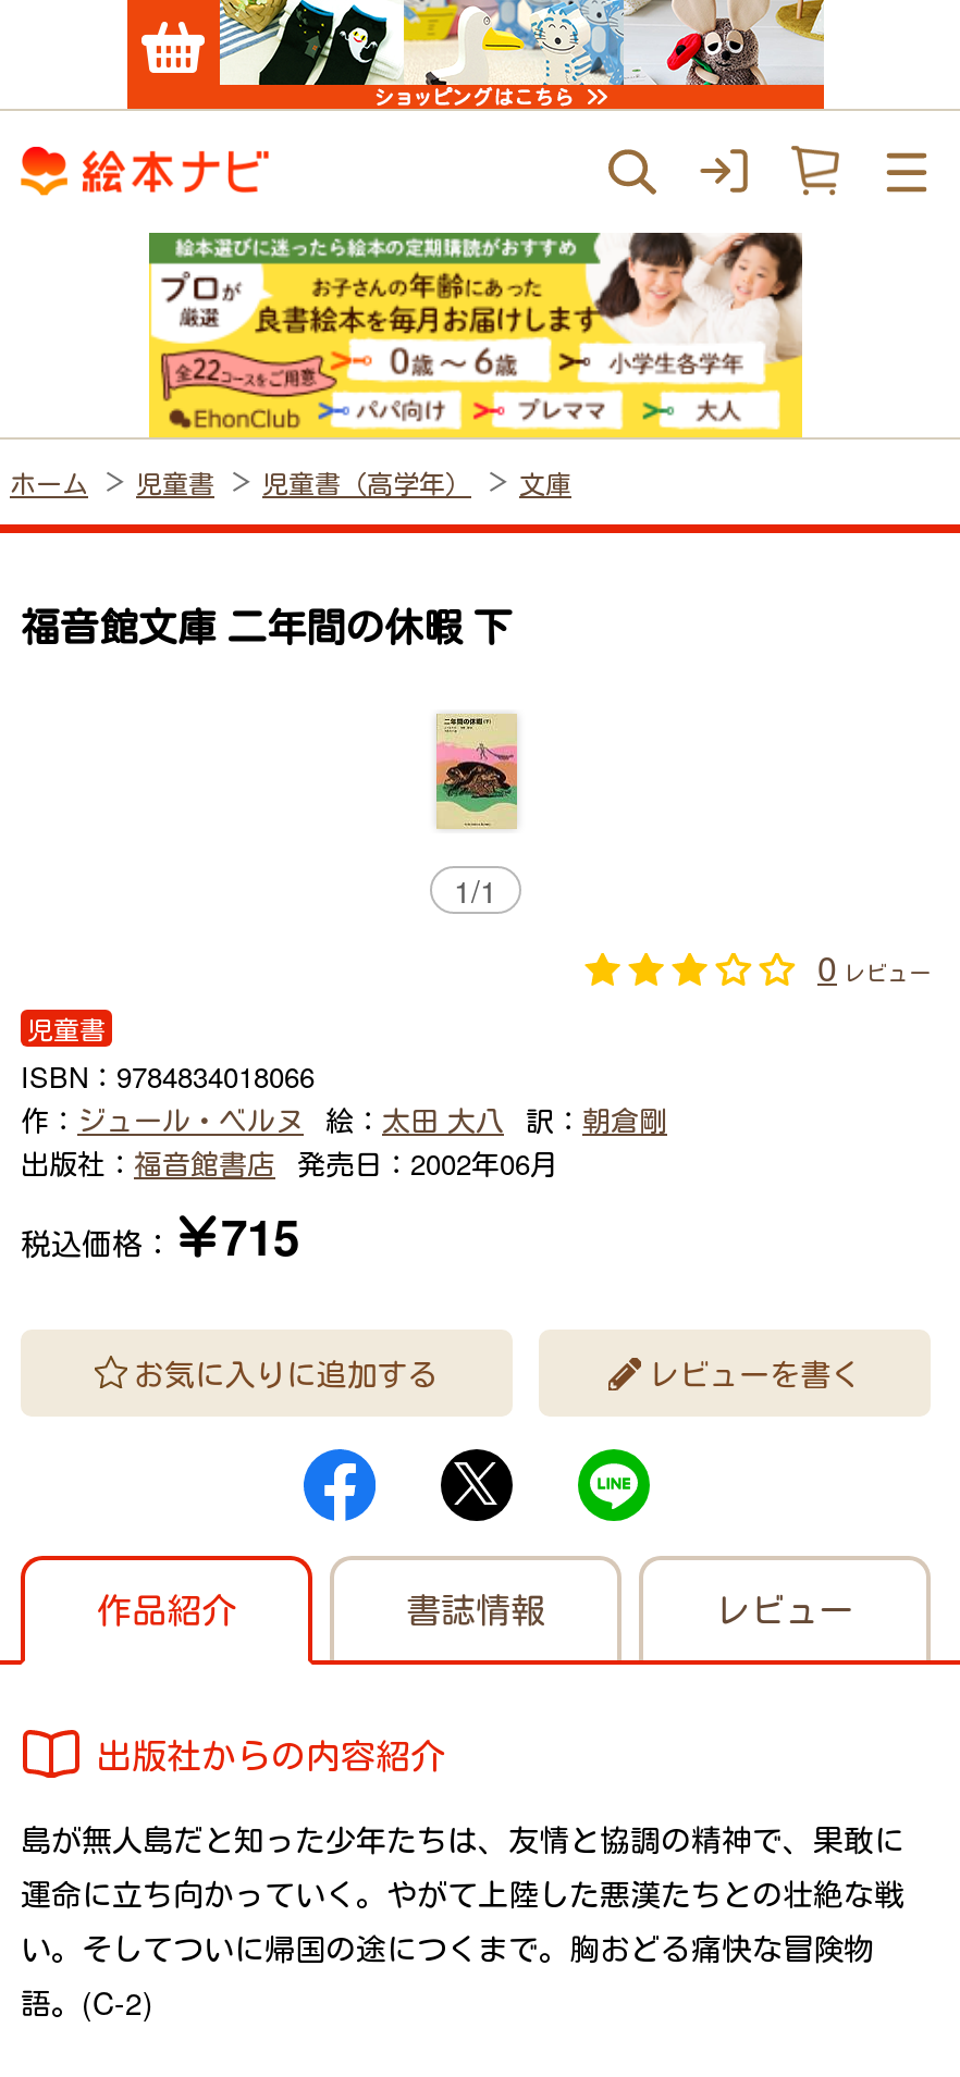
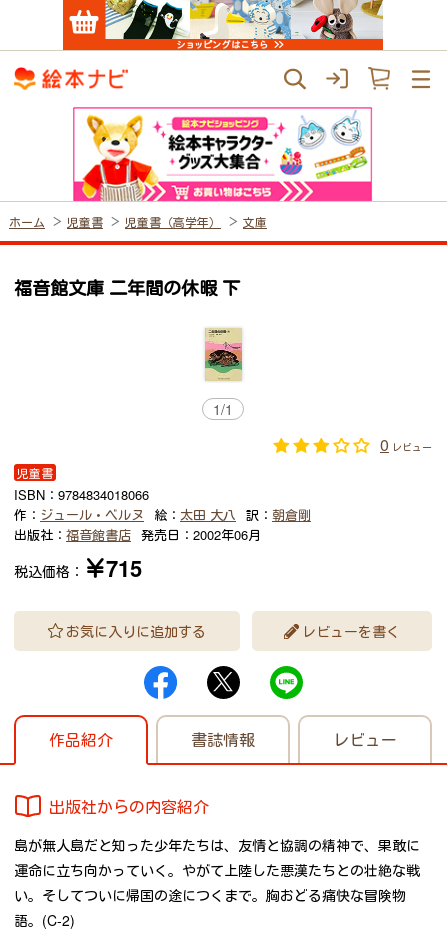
[147,231,804,440] [image] -> [72,106,373,202] [image]

